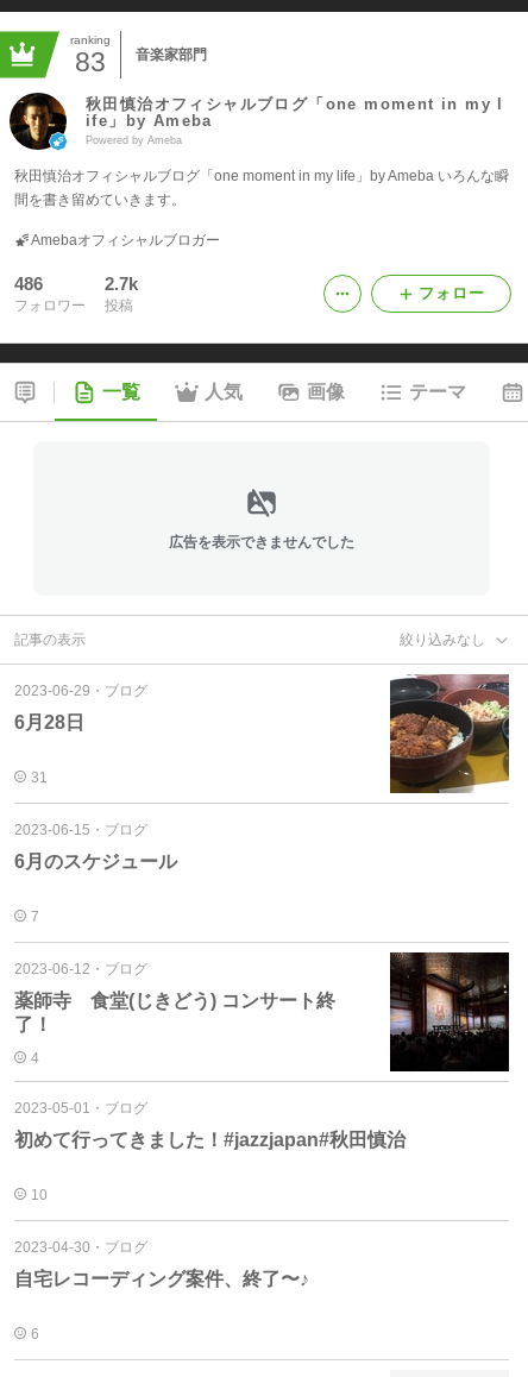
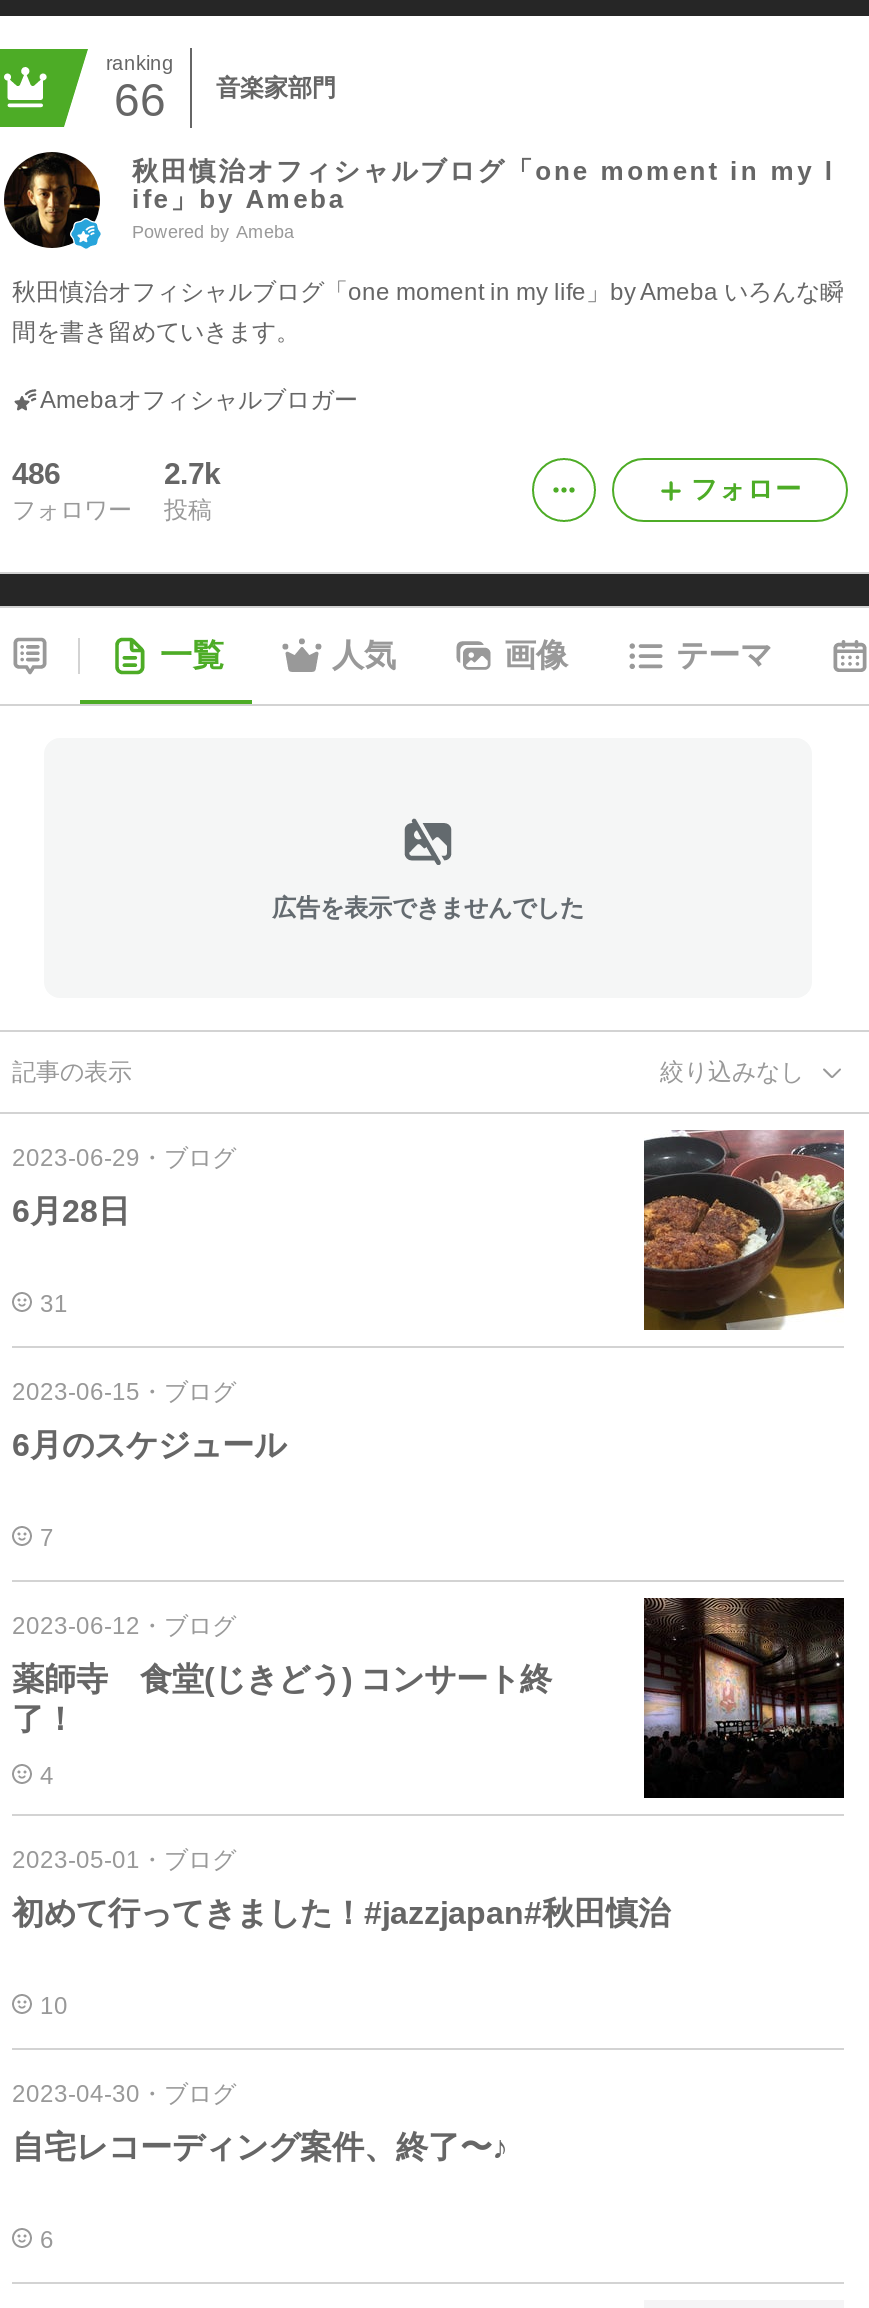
[75,46,207,77] 83 音楽家部門 -> [114,73,336,125] 66 音楽家部門

